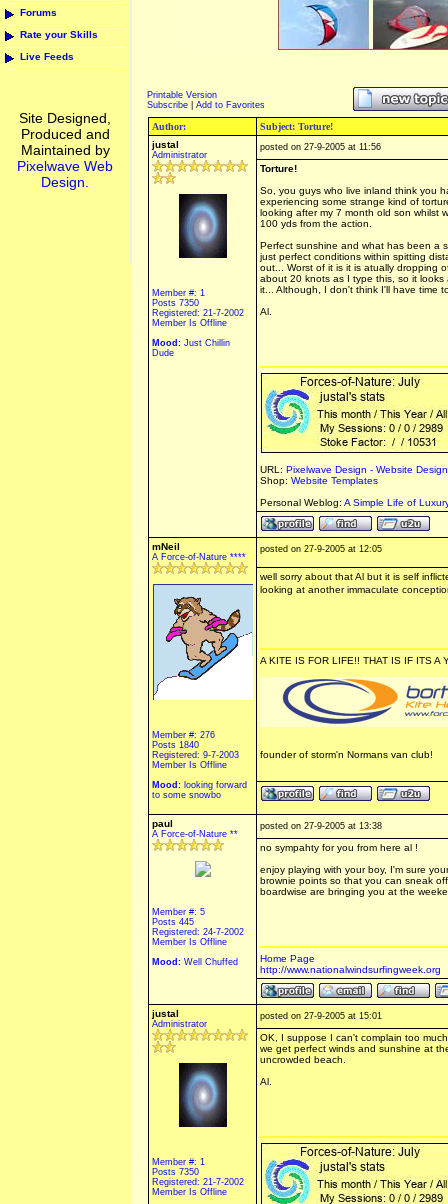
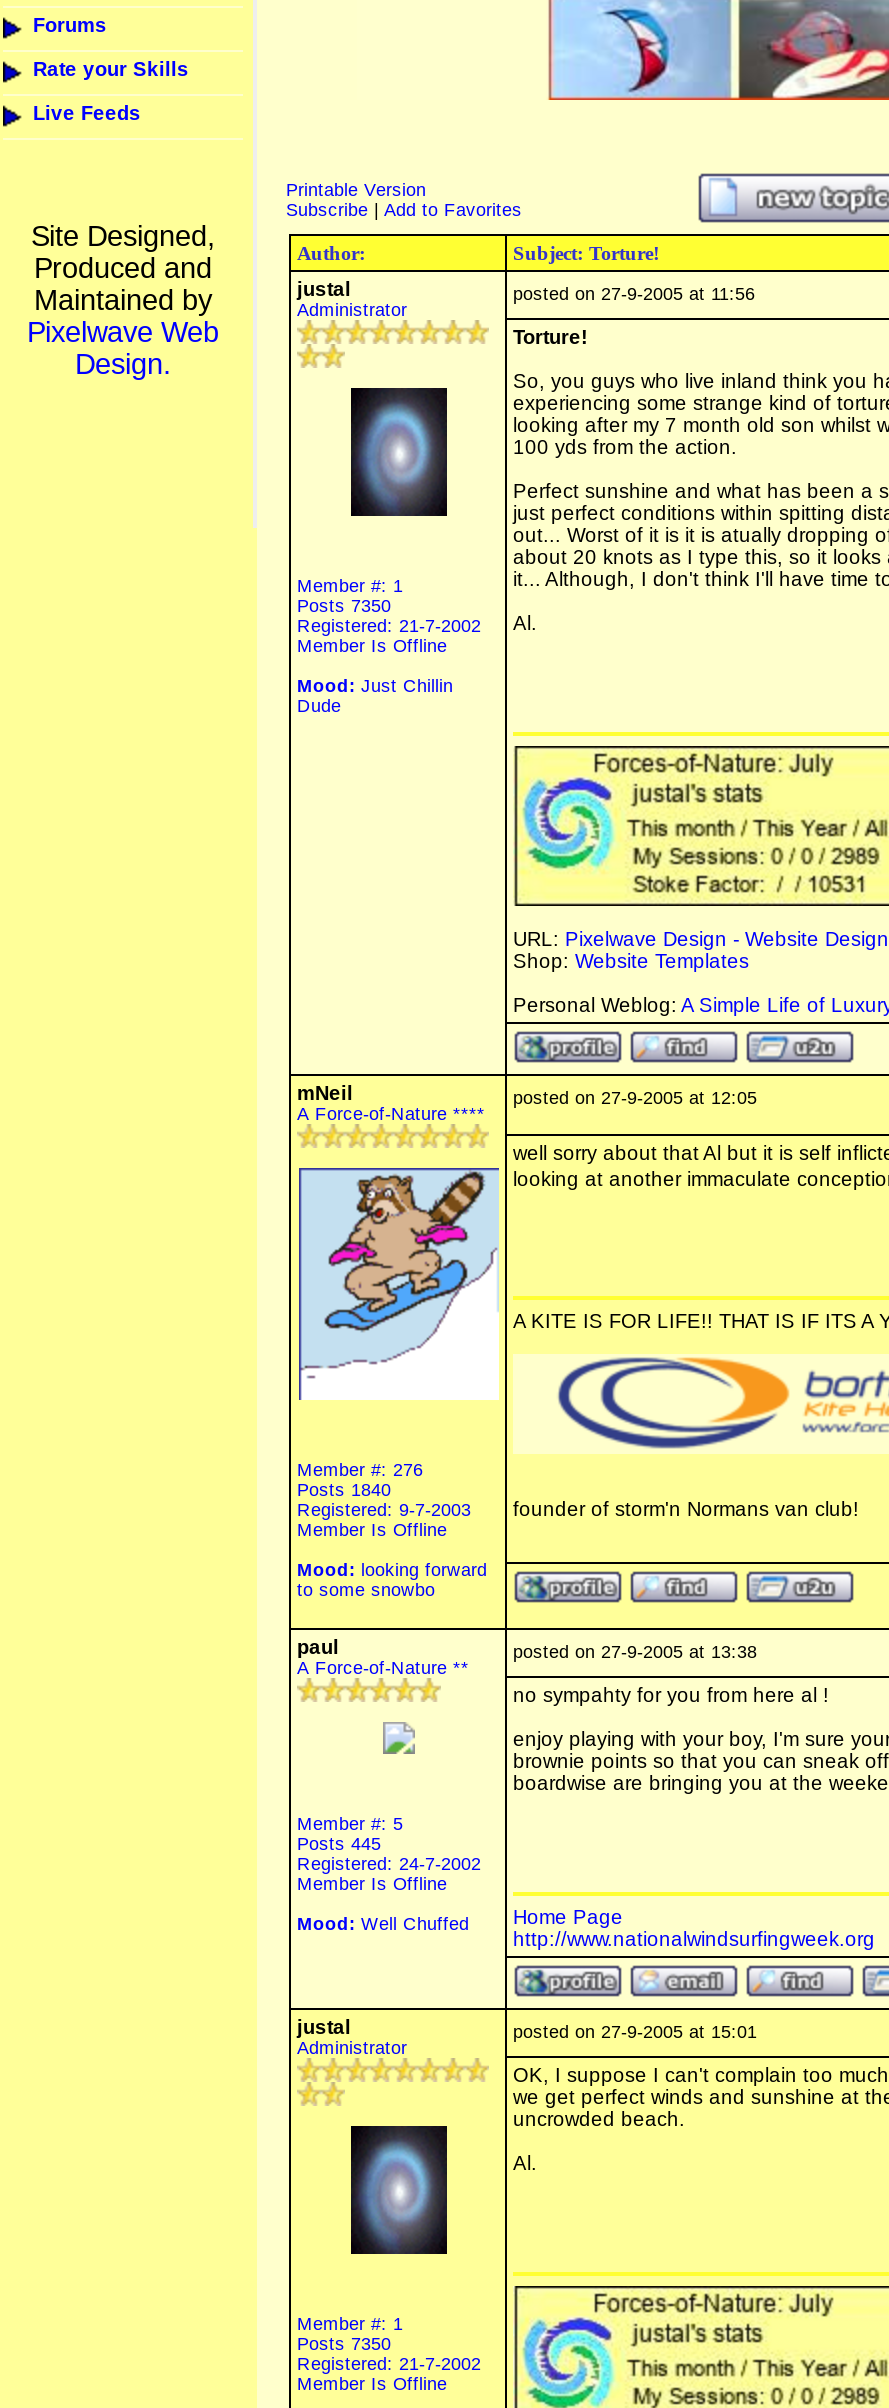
[153,585,252,695] [image] -> [303,1170,497,1386] [image]

